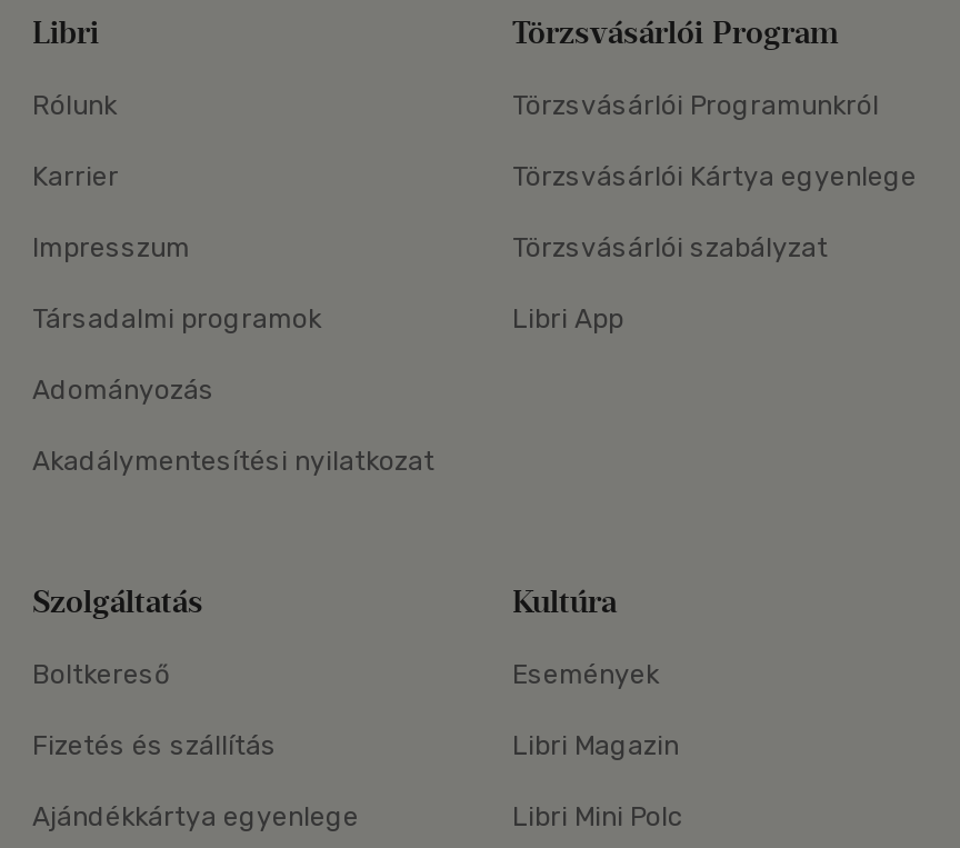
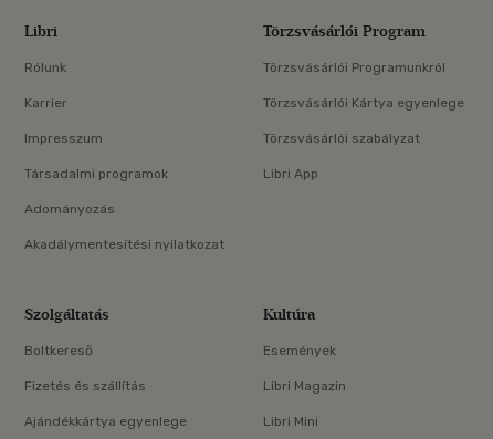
[512,801,683,832] Libri Mini Polc -> [263,414,318,429] Libri Mini

